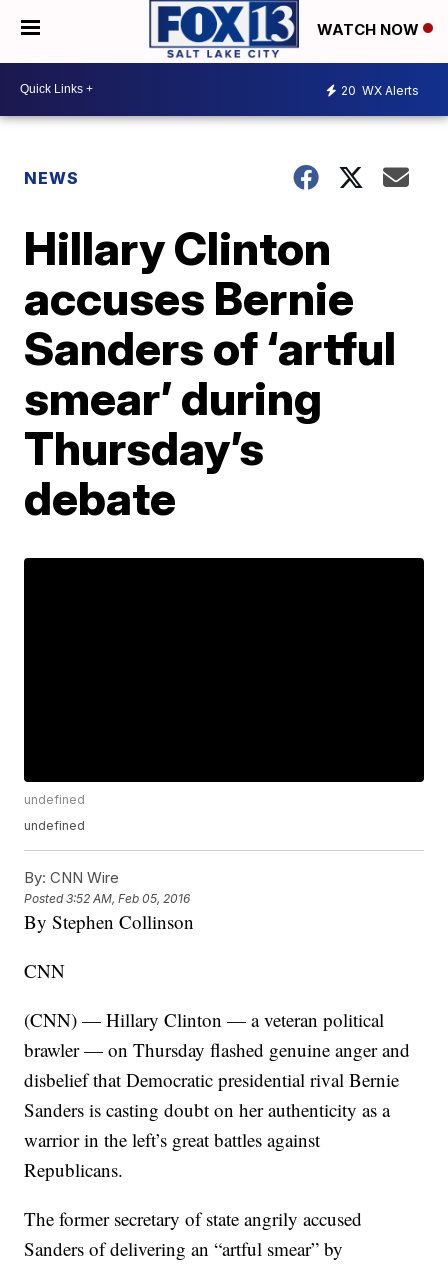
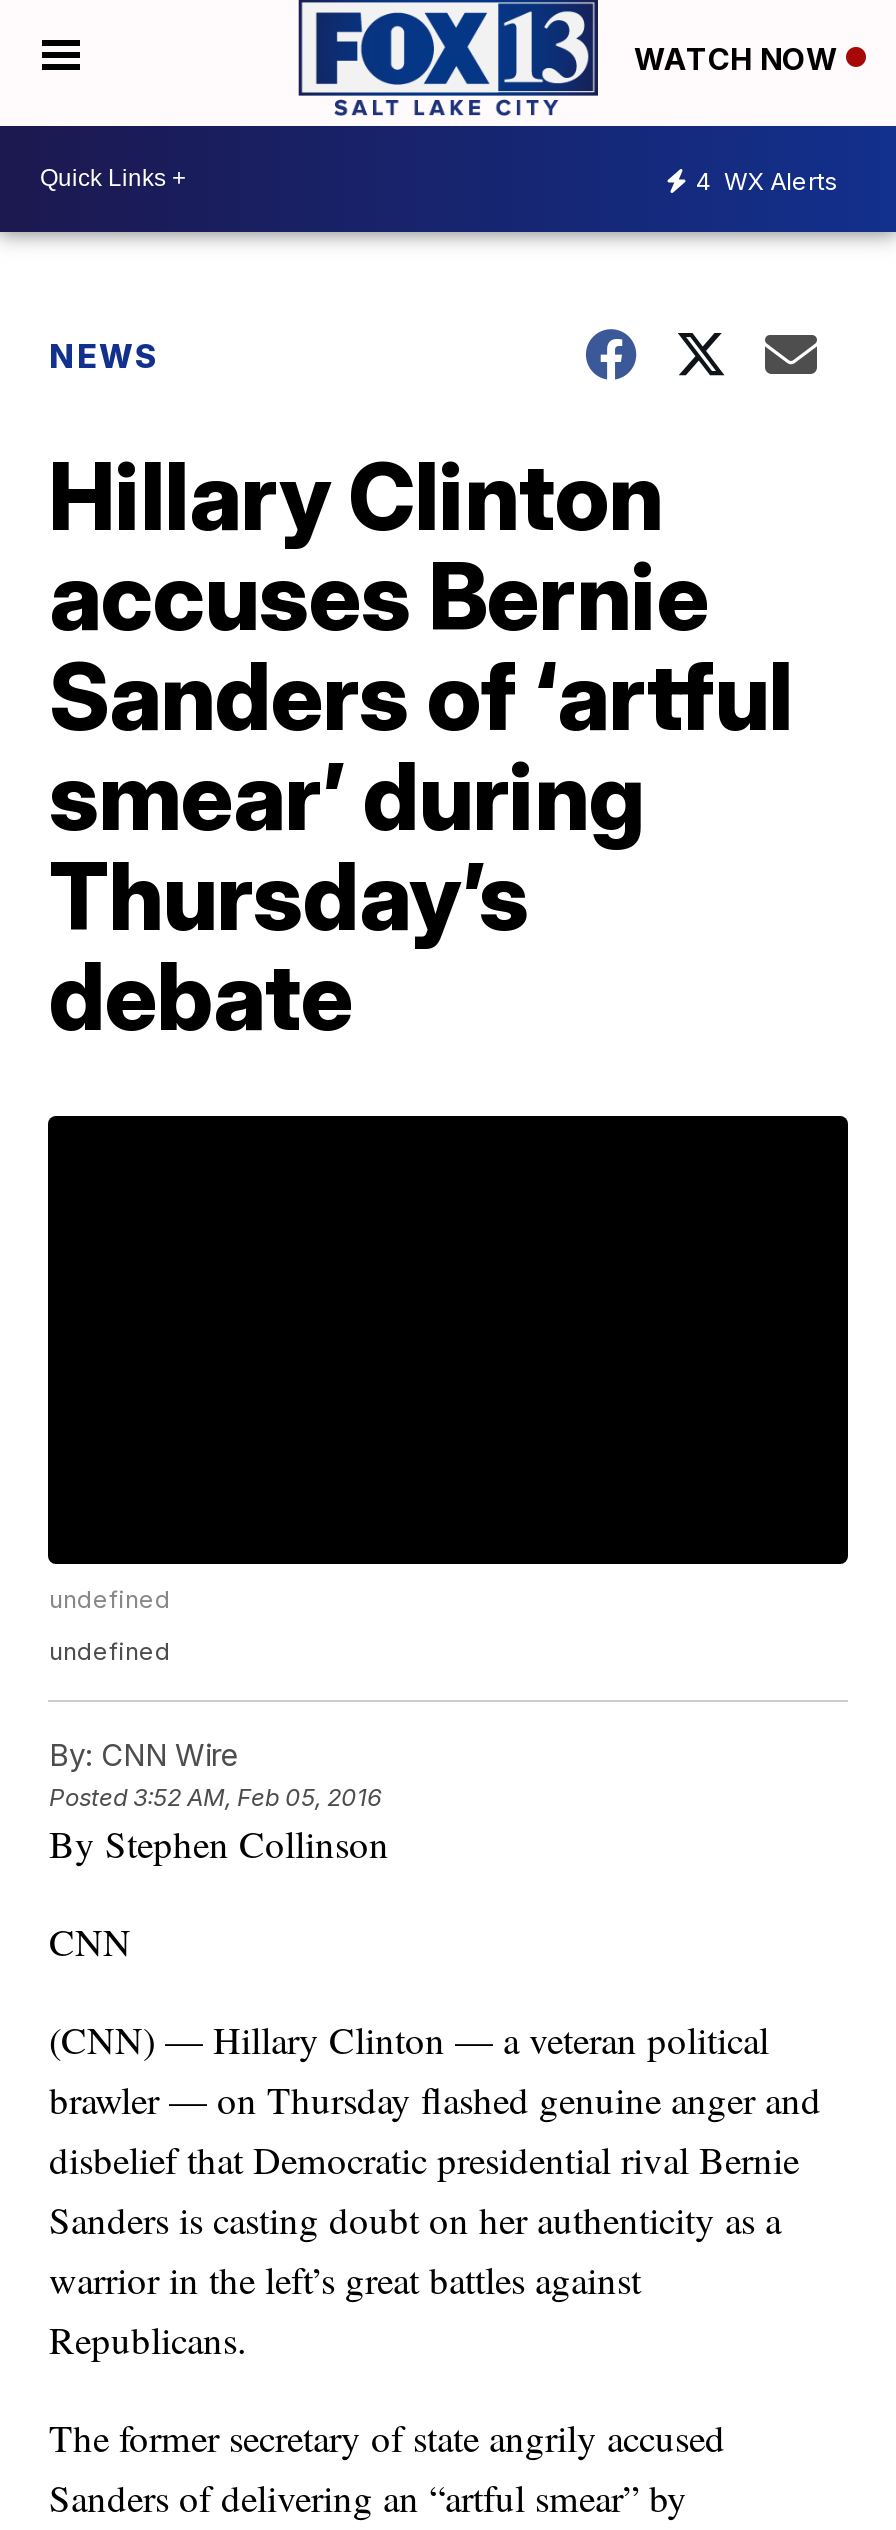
[341,83,419,98] 20 WX Alerts -> [696,166,838,196] 4 WX Alerts

